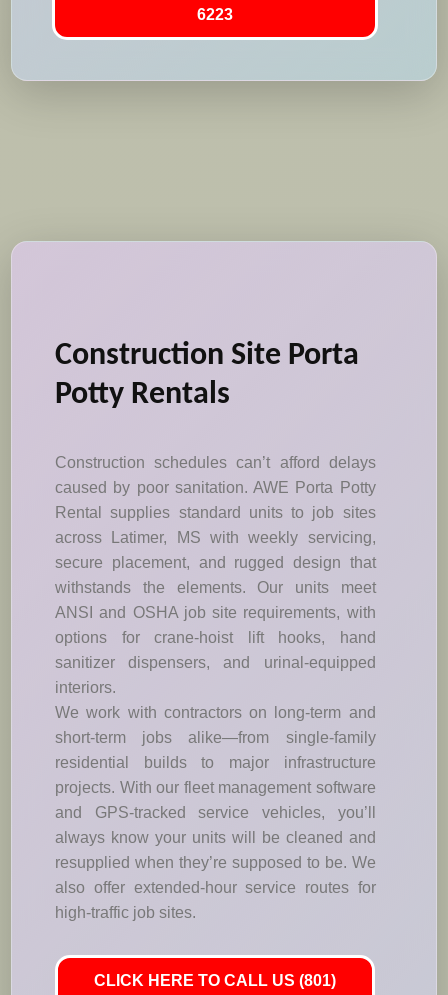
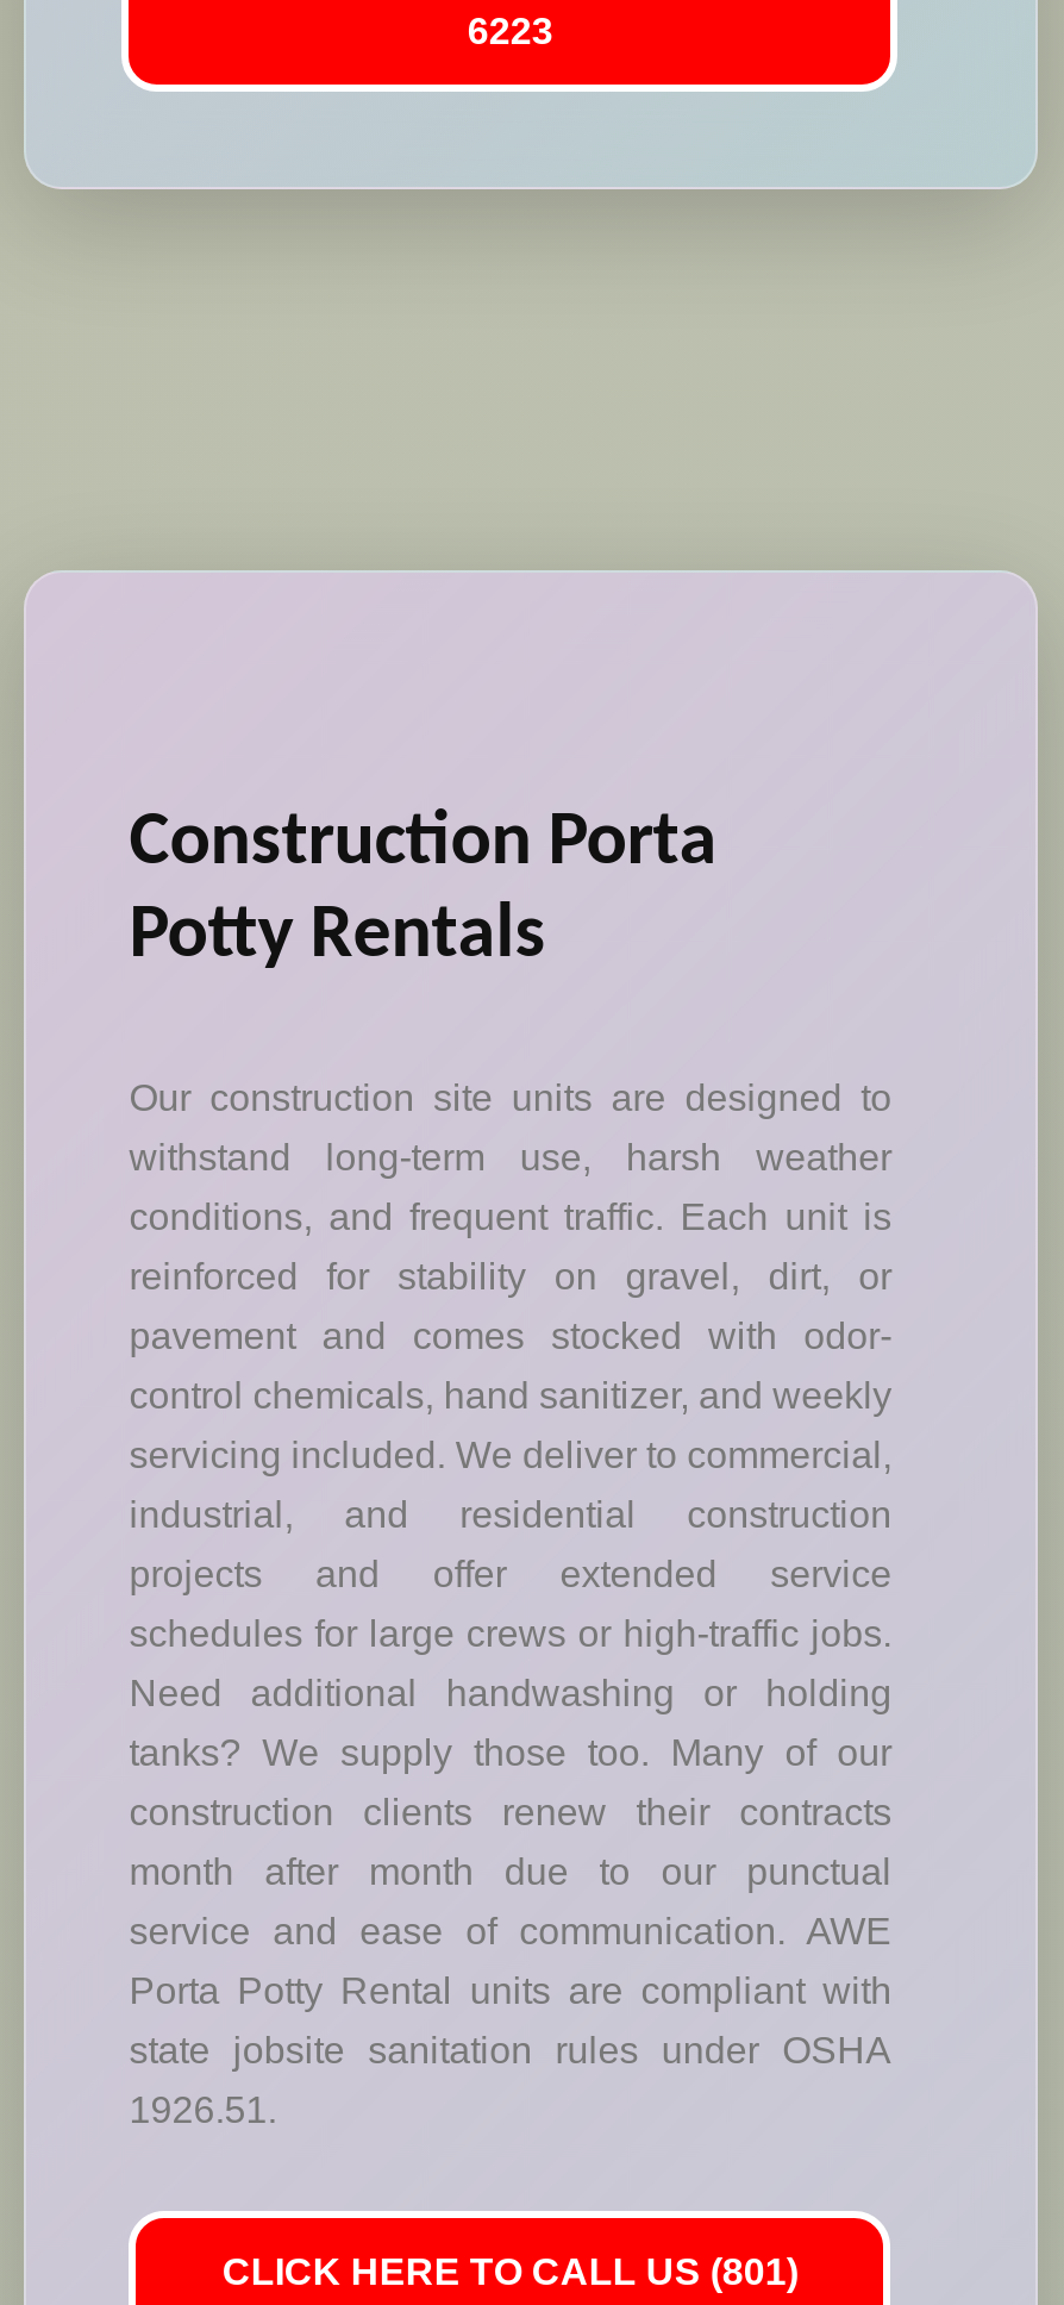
[55,340,359,372] Construction Site Porta -> [129,806,717,882] Construction Porta
[55,454,376,921] Construction schedules can’t afford delays | caused by poor sanitation. AWE Porta Potty | Rental supplies standard units to job sites | across Latimer, MS with weekly servicing, | secure placement, and rugged design that | withstands the elements. Our units meet | ANSI and OSHA job site requirements, with | options for crane-hoist lift hooks, hand | sanitizer dispensers, and urinal-equipped | interiors. | We work with contractors on long-term and | short-term jobs alike—from single-family | residential builds to major infrastructure | projects. With our fleet management software | and GPS-tracked service vehicles, you’ll | always know your units will be cleaned and | resupplied when they’re supposed to be. We | also offer extended-hour service routes for | high-traffic job sites. -> [129,1077,892,2130] Our construction site units are designed to | withstand long-term use, harsh weather | conditions, and frequent traffic. Each unit is | reinforced for stability on gravel, dirt, or | pavement and comes stocked with odor- | control chemicals, hand sanitizer, and weekly | servicing included. We deliver to commercial, | industrial, and residential construction | projects and offer extended service | schedules for large crews or high-traffic jobs. | Need additional handwashing or holding | tanks? We supply those too. Many of our | construction clients renew their contracts | month after month due to our punctual | service and ease of communication. AWE | Porta Potty Rental units are compliant with | state jobsite sanitation rules under OSHA | 1926.51.

